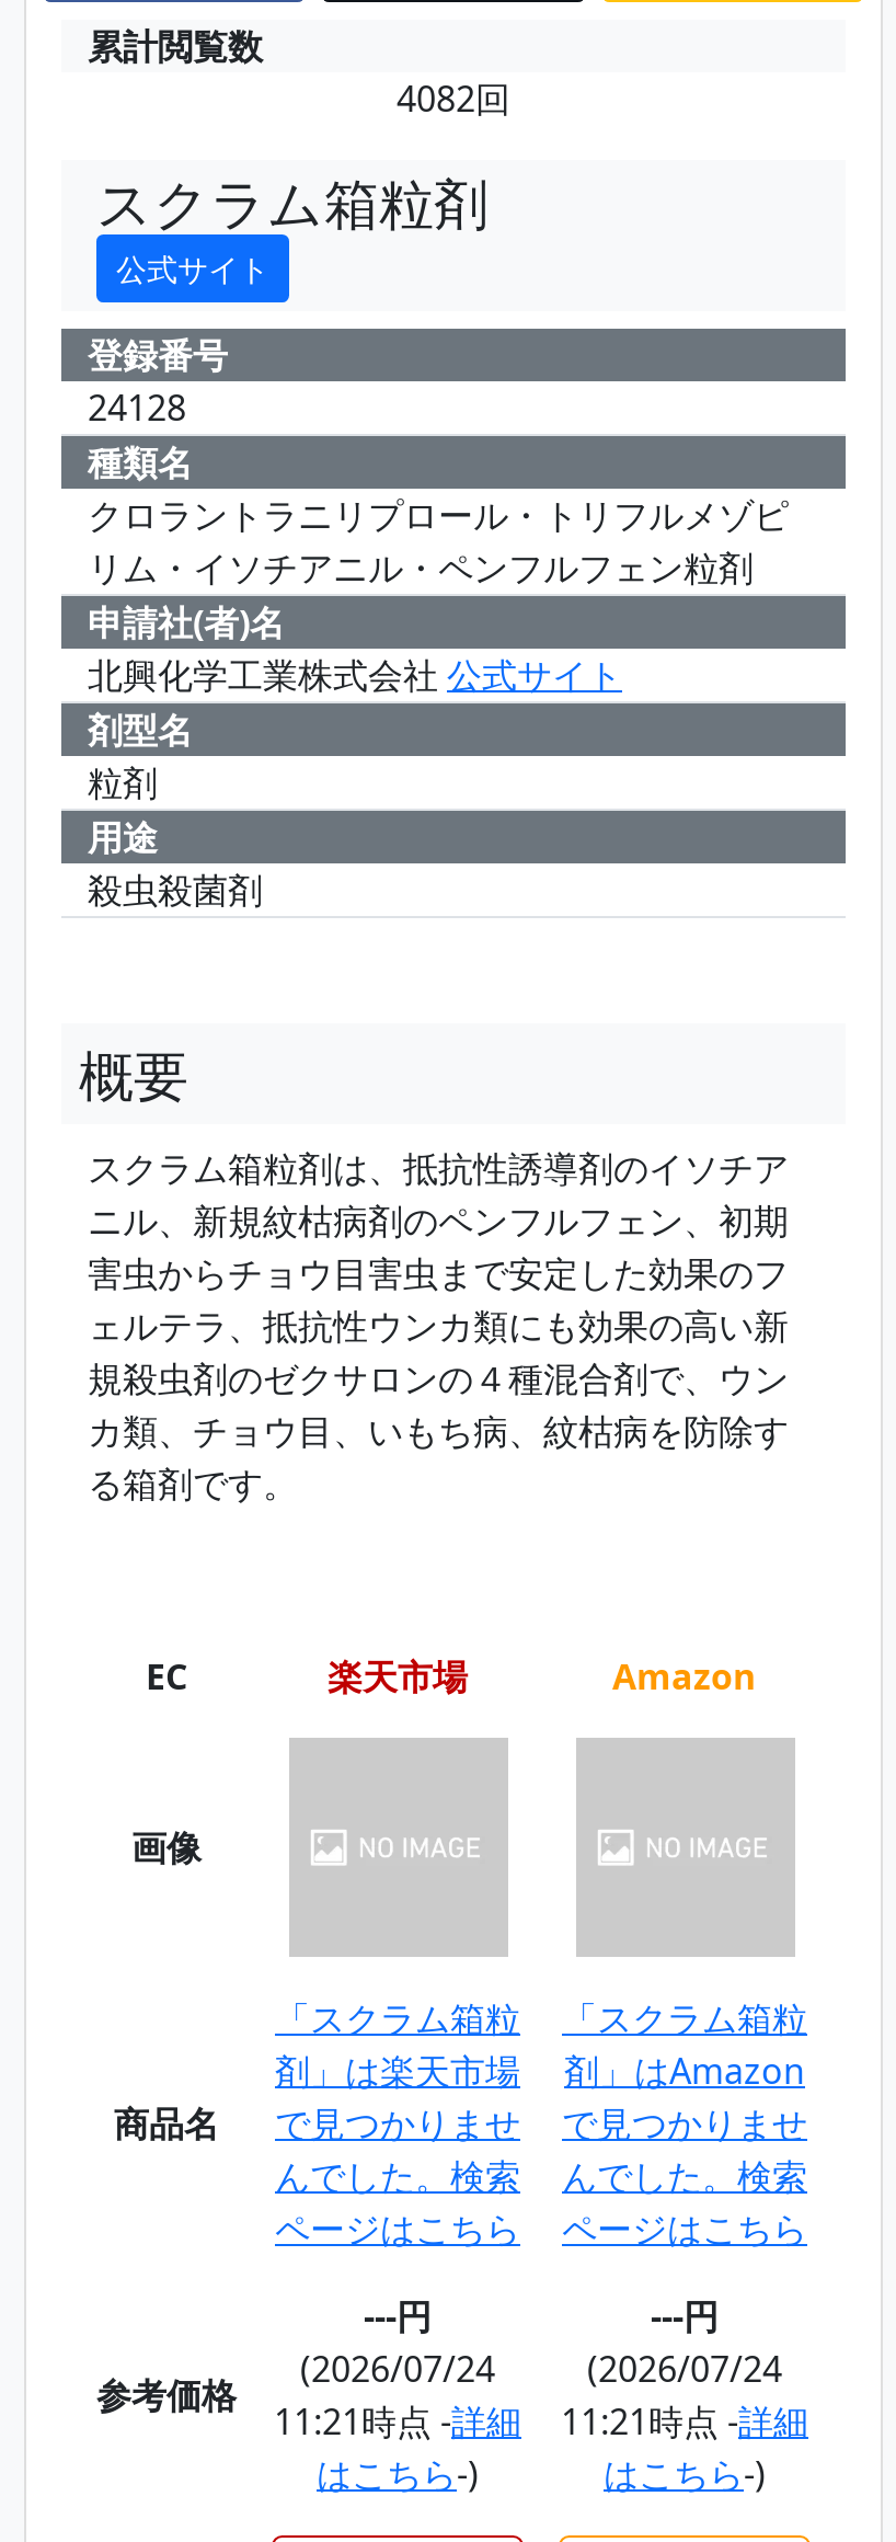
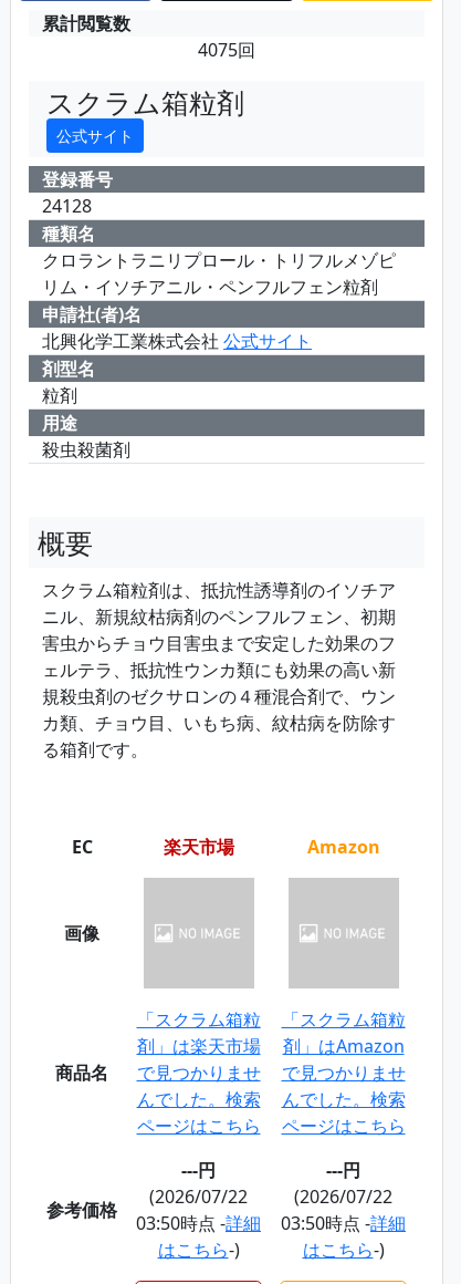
[397,75,510,123] 4082回 -> [198,38,255,62] 4075回
[300,2345,495,2393] (2026/07/24 -> [149,1184,248,1209] (2026/07/22
[587,2345,782,2393] (2026/07/24 -> [294,1184,392,1209] (2026/07/22
[274,2397,521,2446] 11:21時点 -詳細 -> [136,1211,261,1235] 03:50時点 -詳細
[561,2397,808,2446] 11:21時点 -詳細 -> [281,1211,406,1235] 03:50時点 -詳細

